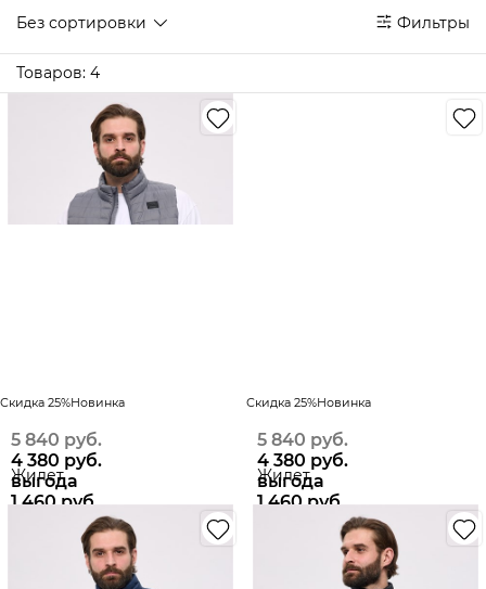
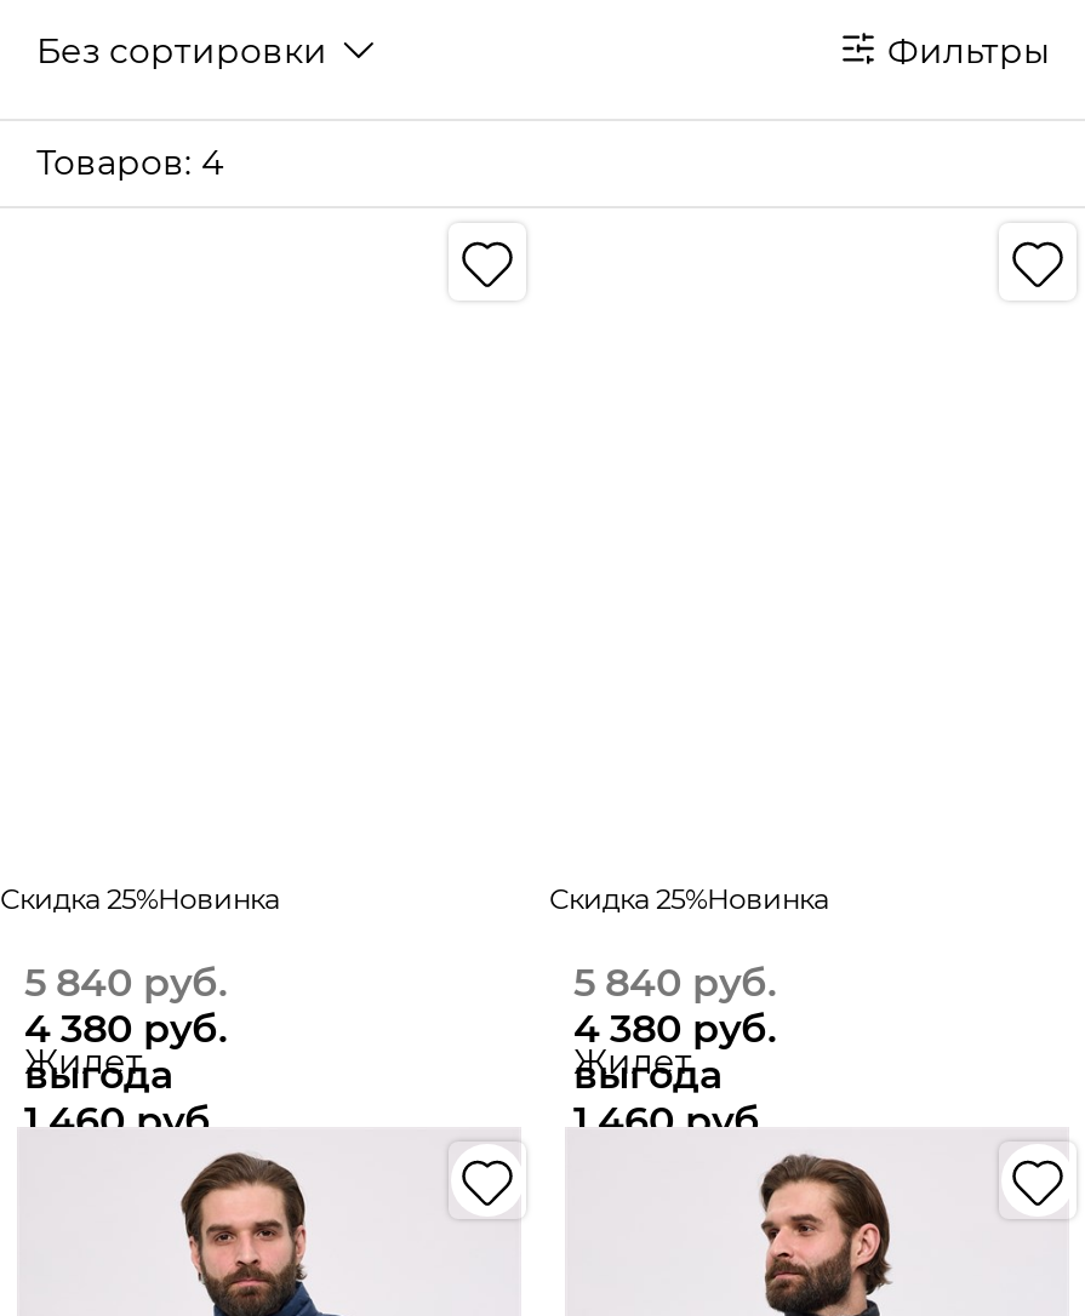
[9,95,202,226] [image] -> none

